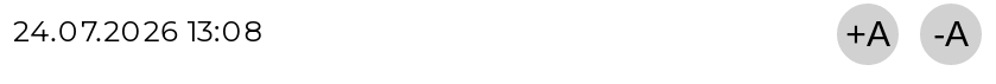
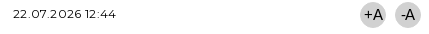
[13,12,264,47] 24.07.2026 13:08 -> [13,5,117,20] 22.07.2026 12:44

